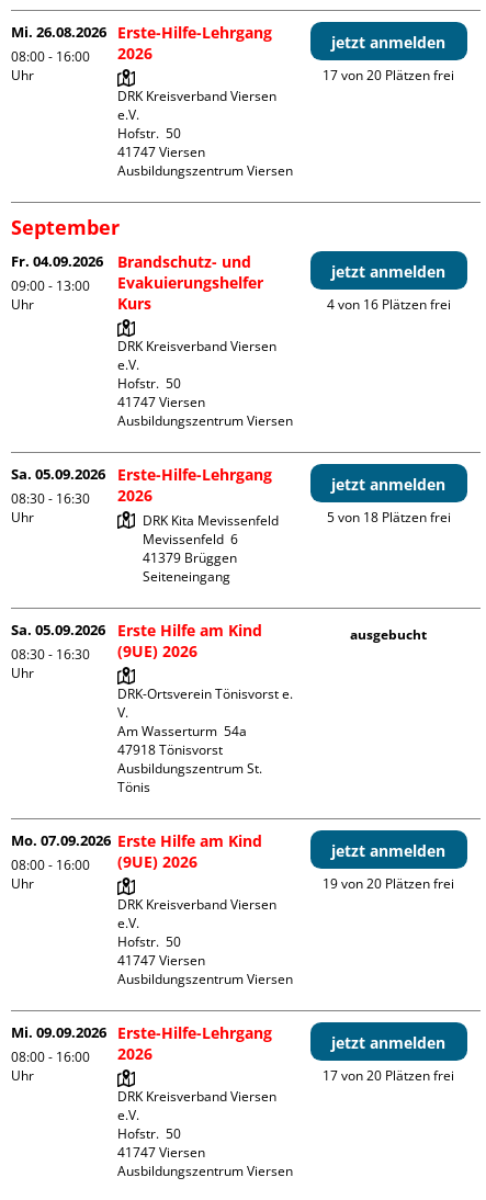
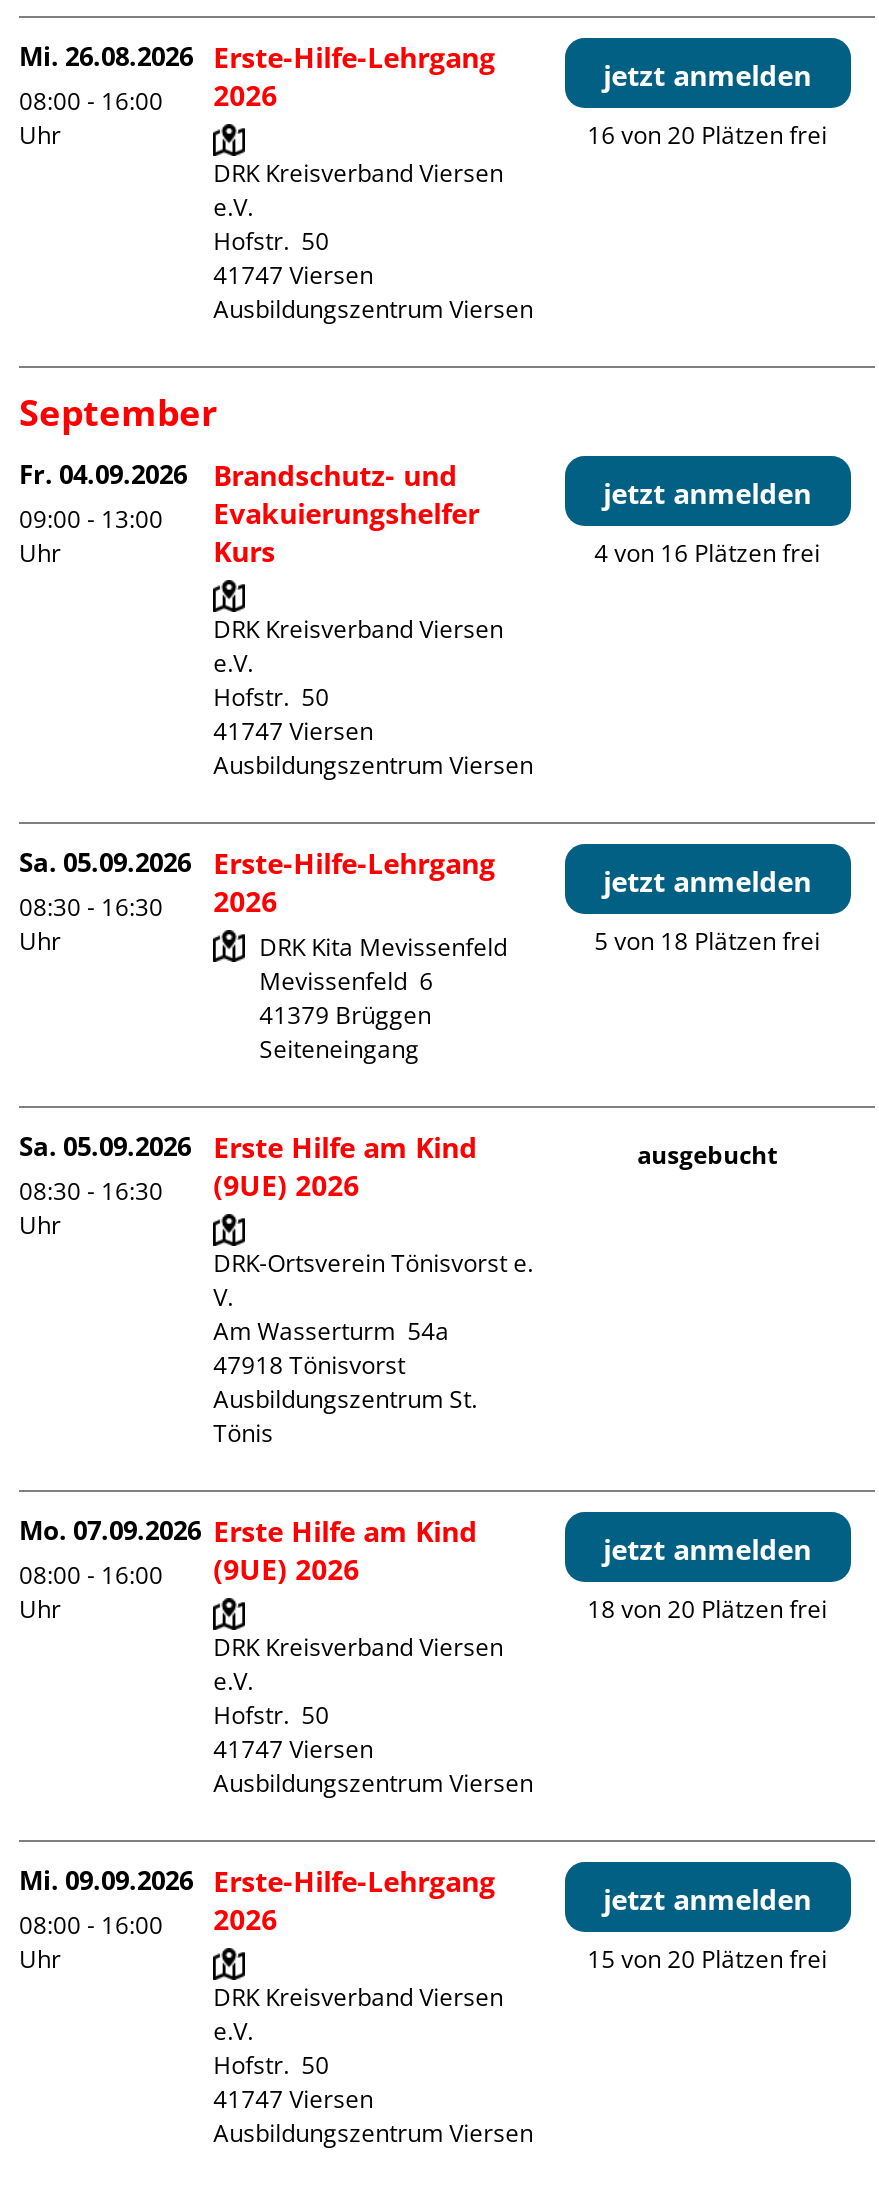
[323,66,454,85] 17 von 20 Plätzen frei -> [587,119,827,153] 16 von 20 Plätzen frei
[323,875,454,893] 19 von 20 Plätzen frei -> [587,1593,827,1627] 18 von 20 Plätzen frei
[323,1067,454,1085] 17 von 20 Plätzen frei -> [587,1943,827,1977] 15 von 20 Plätzen frei

